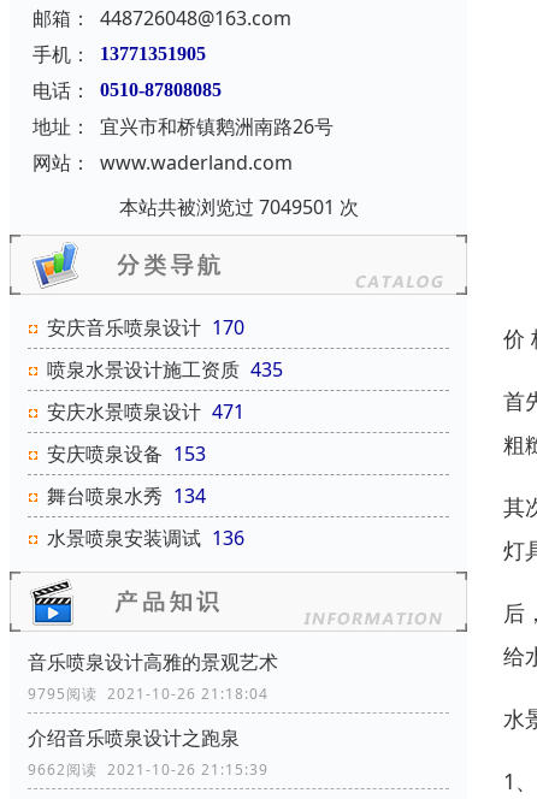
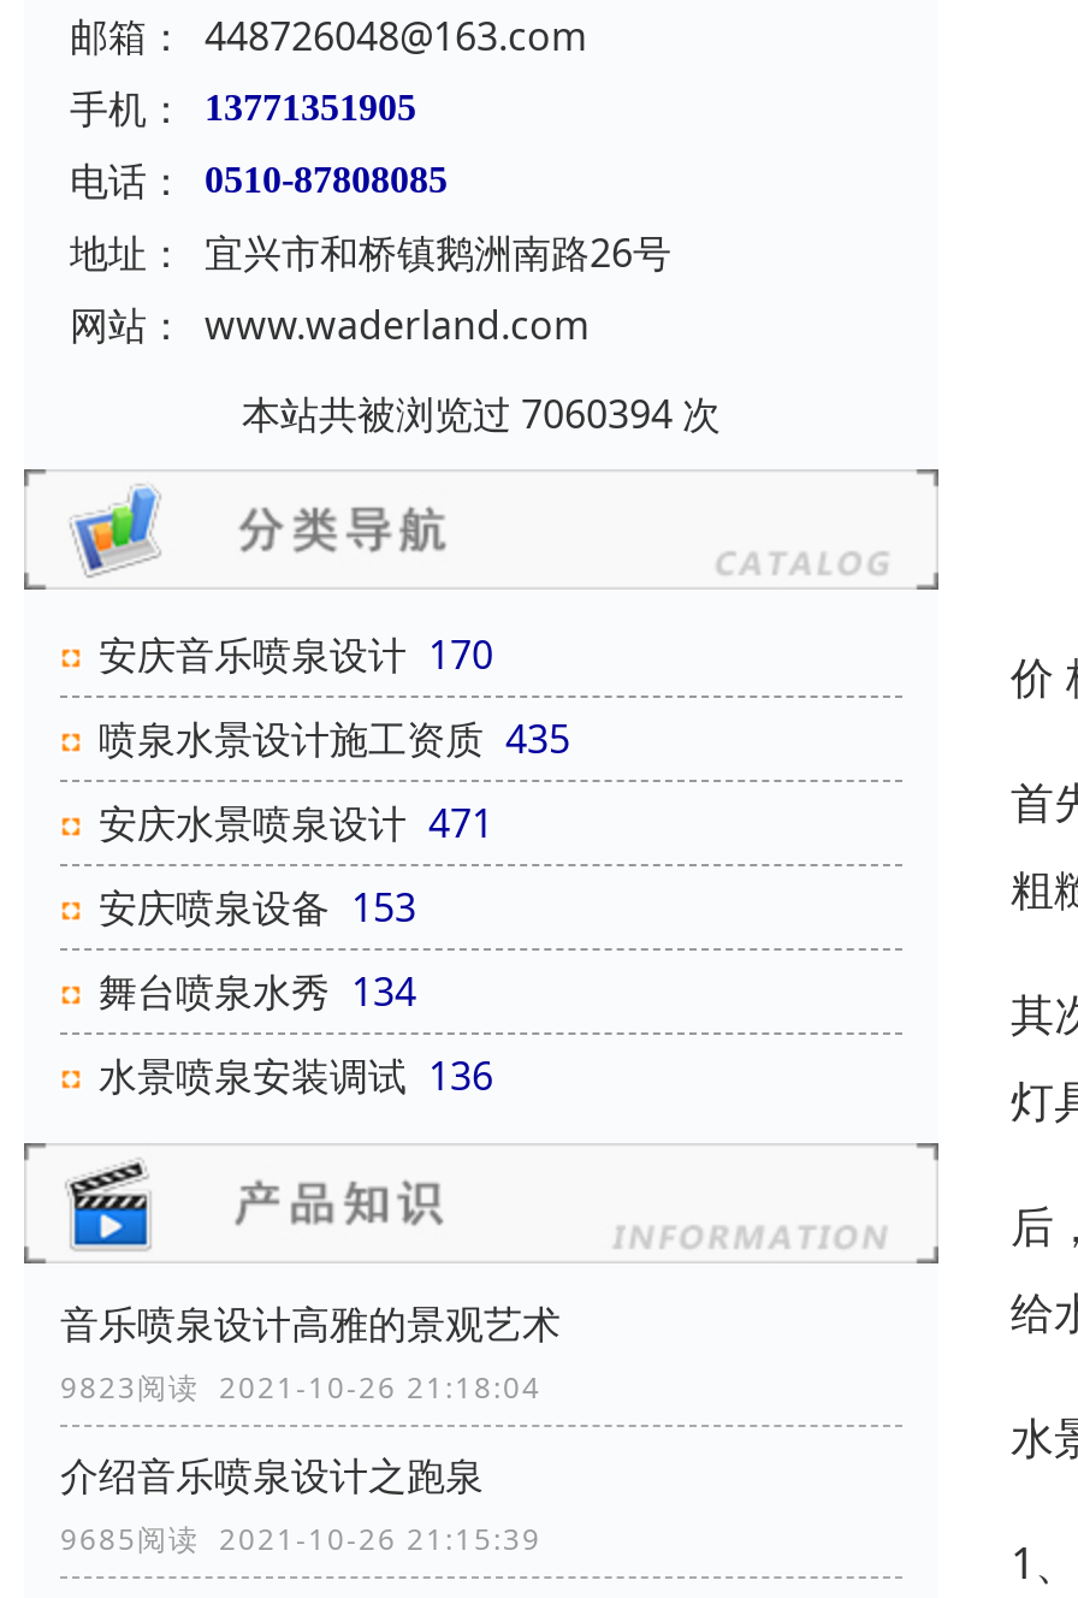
[119,194,358,220] 本站共被浏览过 7049501 次 -> [242,388,721,441] 本站共被浏览过 7060394 次
[28,684,268,704] 9795阅读 2021-10-26 21:18:04 -> [60,1367,541,1408] 9823阅读 2021-10-26 21:18:04
[28,760,268,780] 9662阅读 2021-10-26 21:15:39 -> [60,1519,541,1560] 9685阅读 2021-10-26 21:15:39

